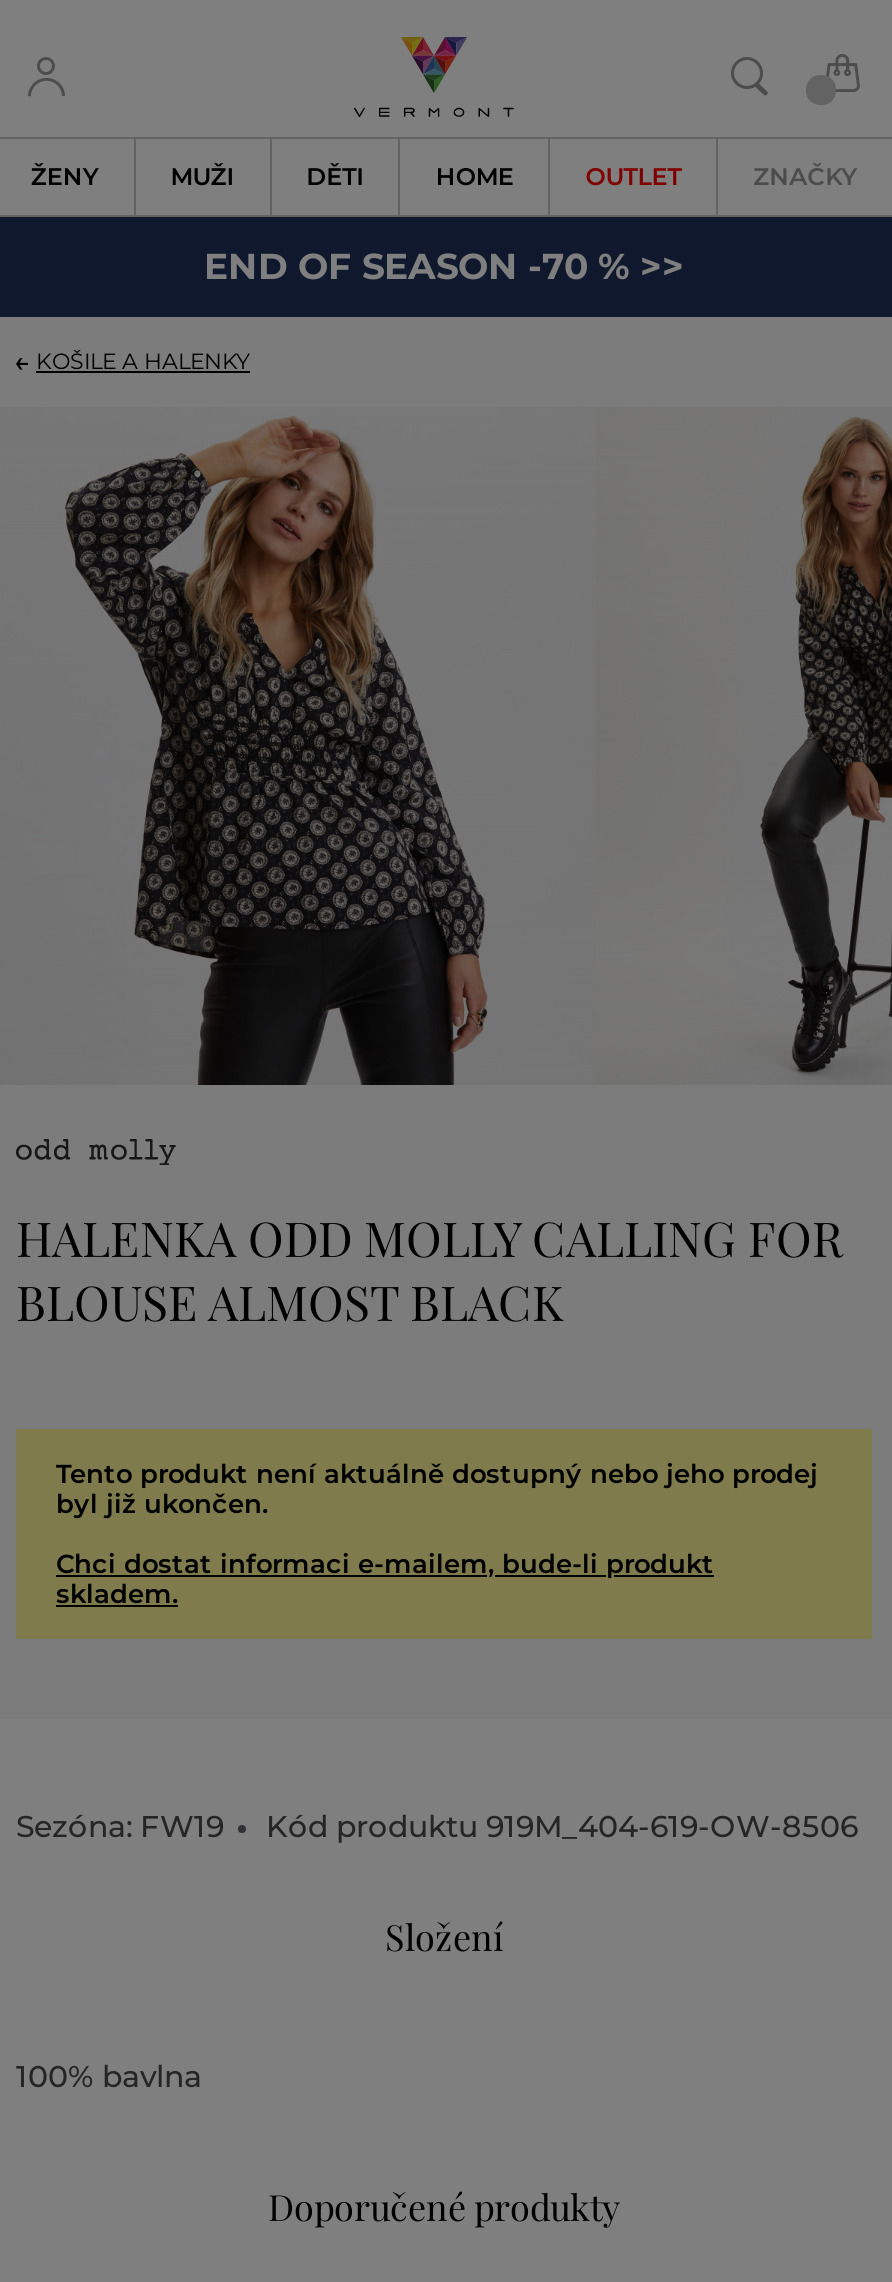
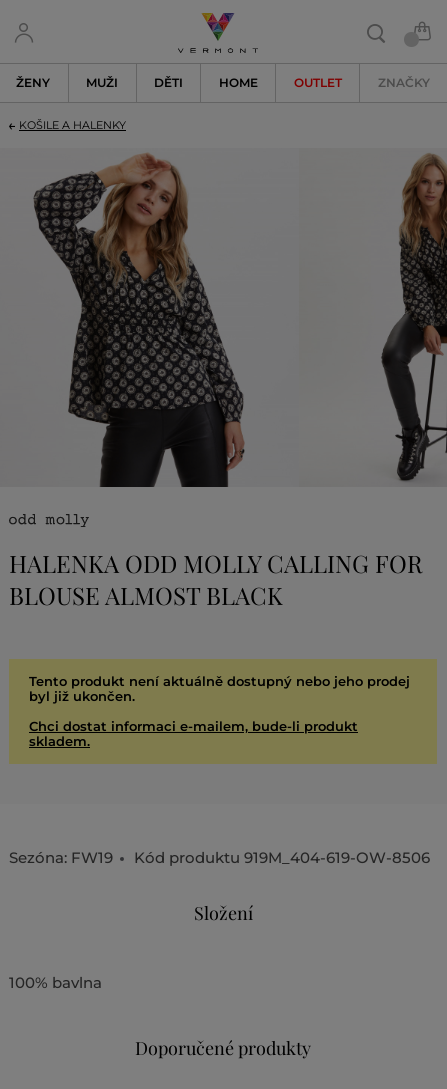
[204,245,684,289] END OF SEASON -70 % >> -> none

